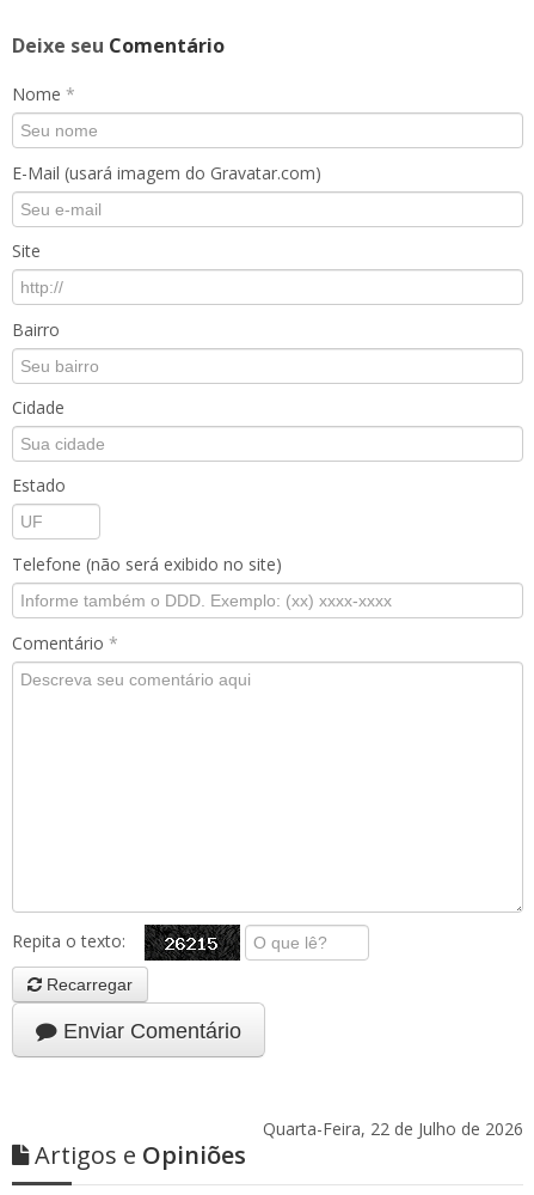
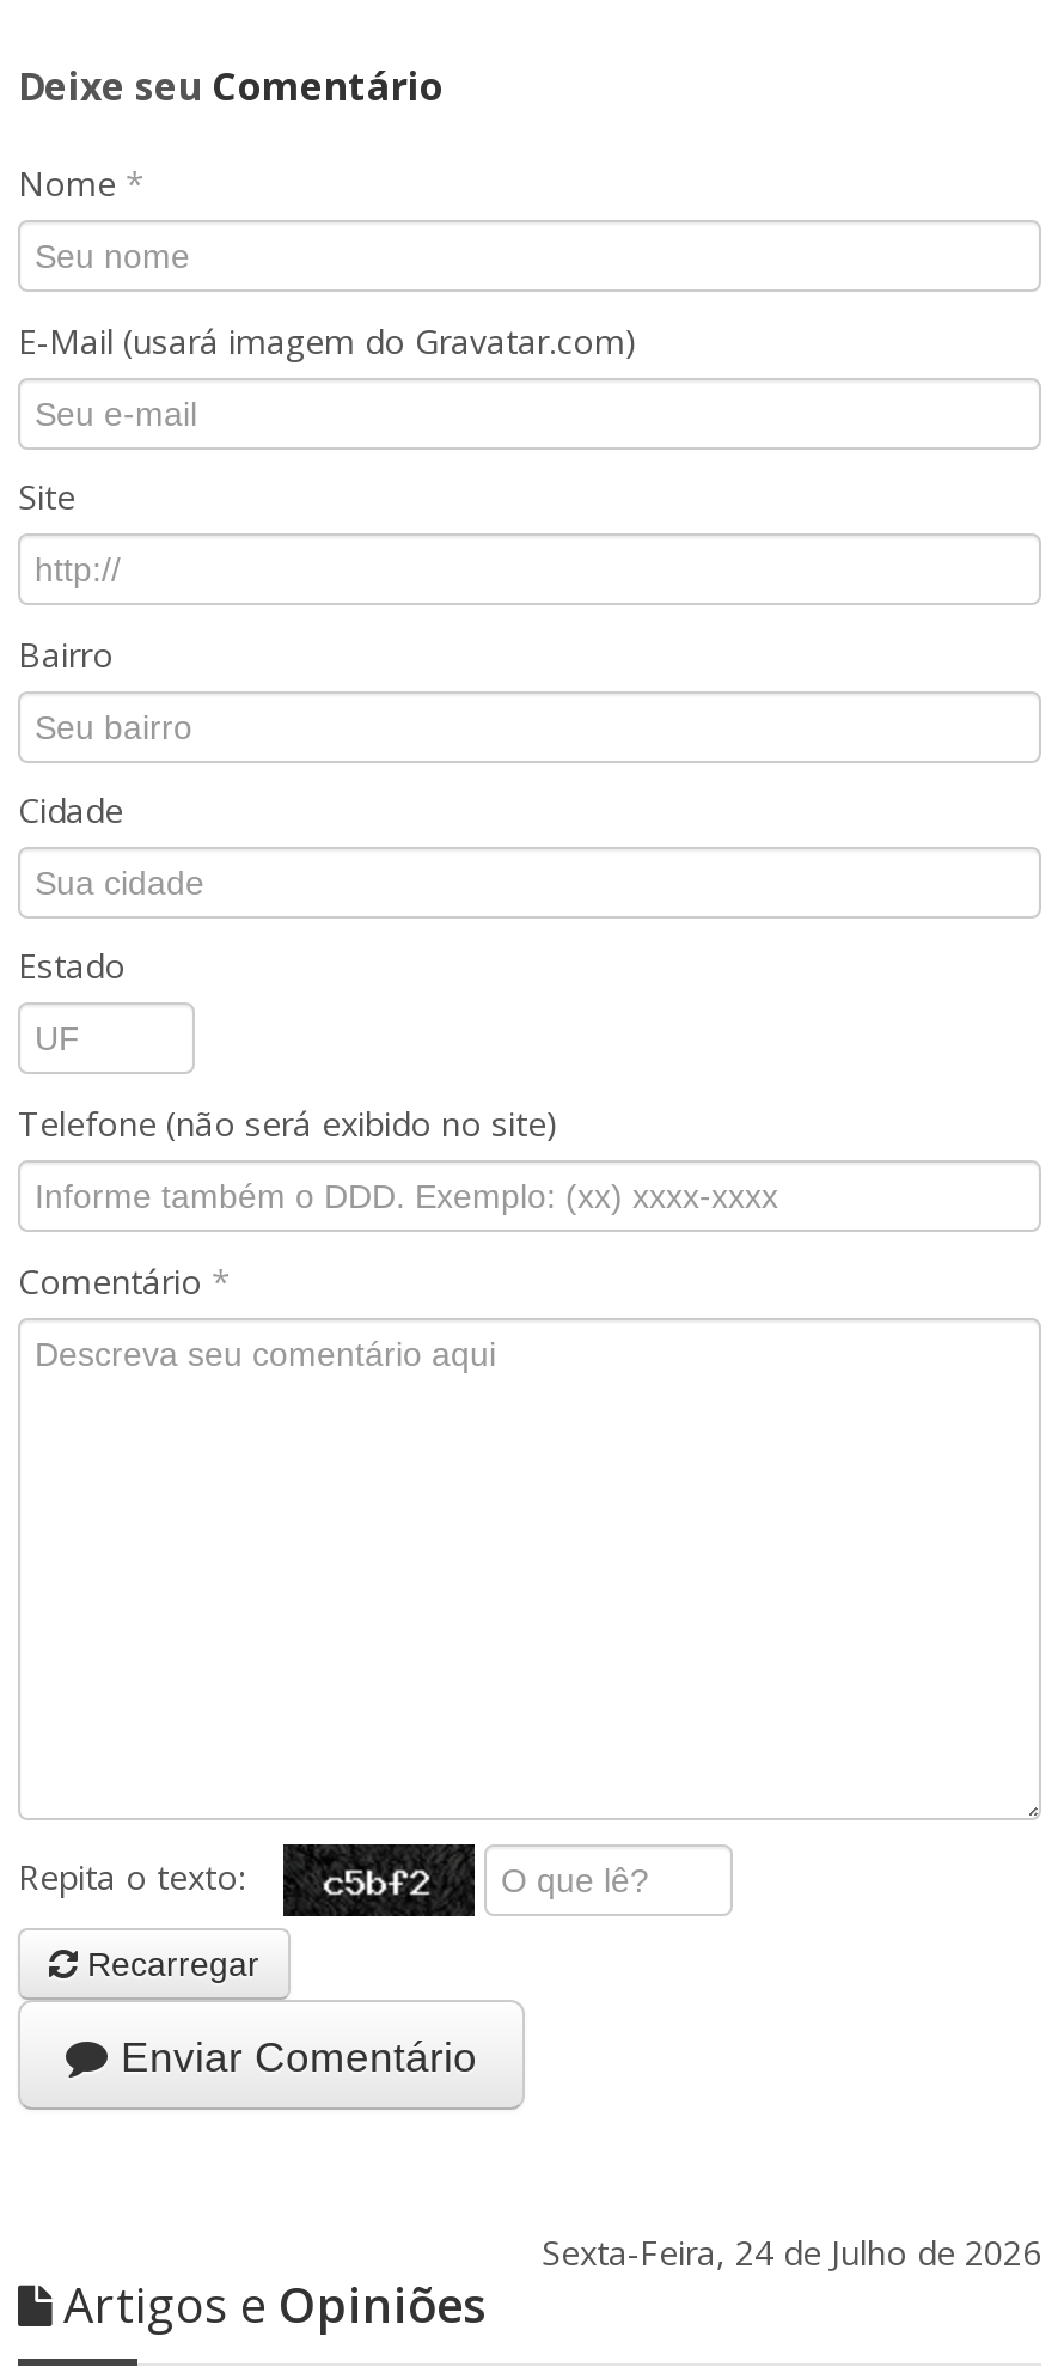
[263,1117,523,1140] Quarta-Feira, 22 de Julho de 2026 -> [542,2229,1041,2275] Sexta-Feira, 24 de Julho de 2026

